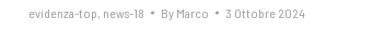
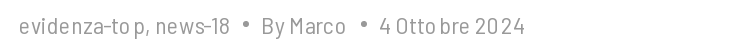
[28,5,305,20] evidenza-top, news-18 By Marco 3 Ottobre 2024 -> [19,10,525,38] evidenza-top, news-18 By Marco 4 Ottobre 2024

